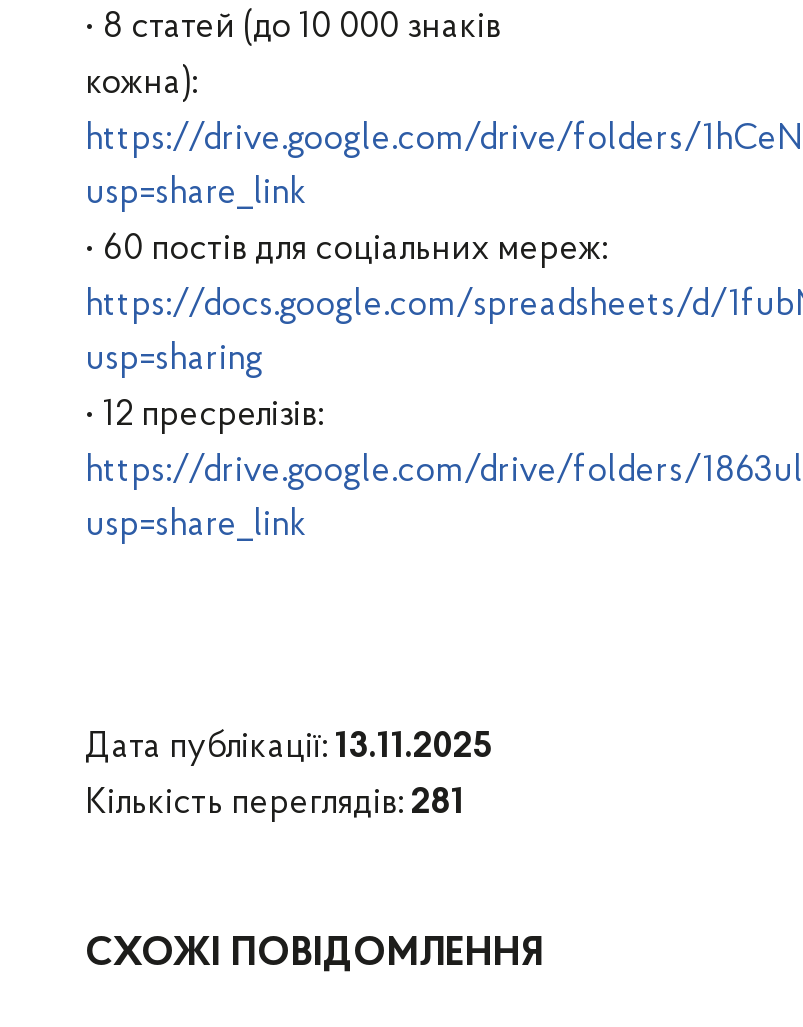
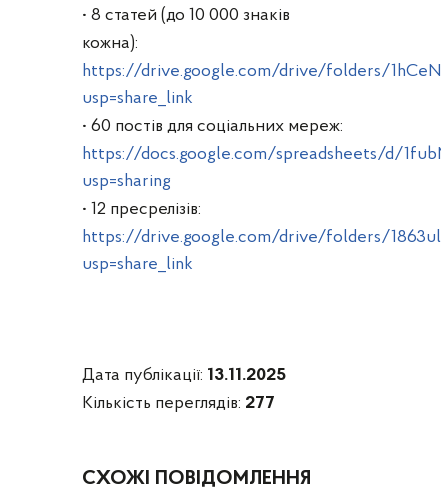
[85,785,465,823] Кількість переглядів: 281 -> [82,394,275,413] Кількість переглядів: 277

